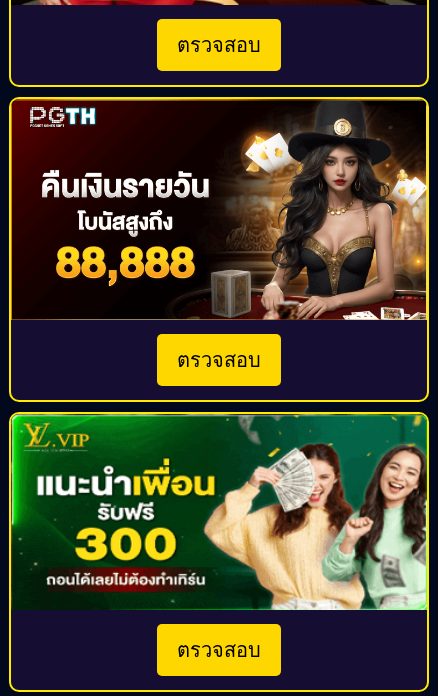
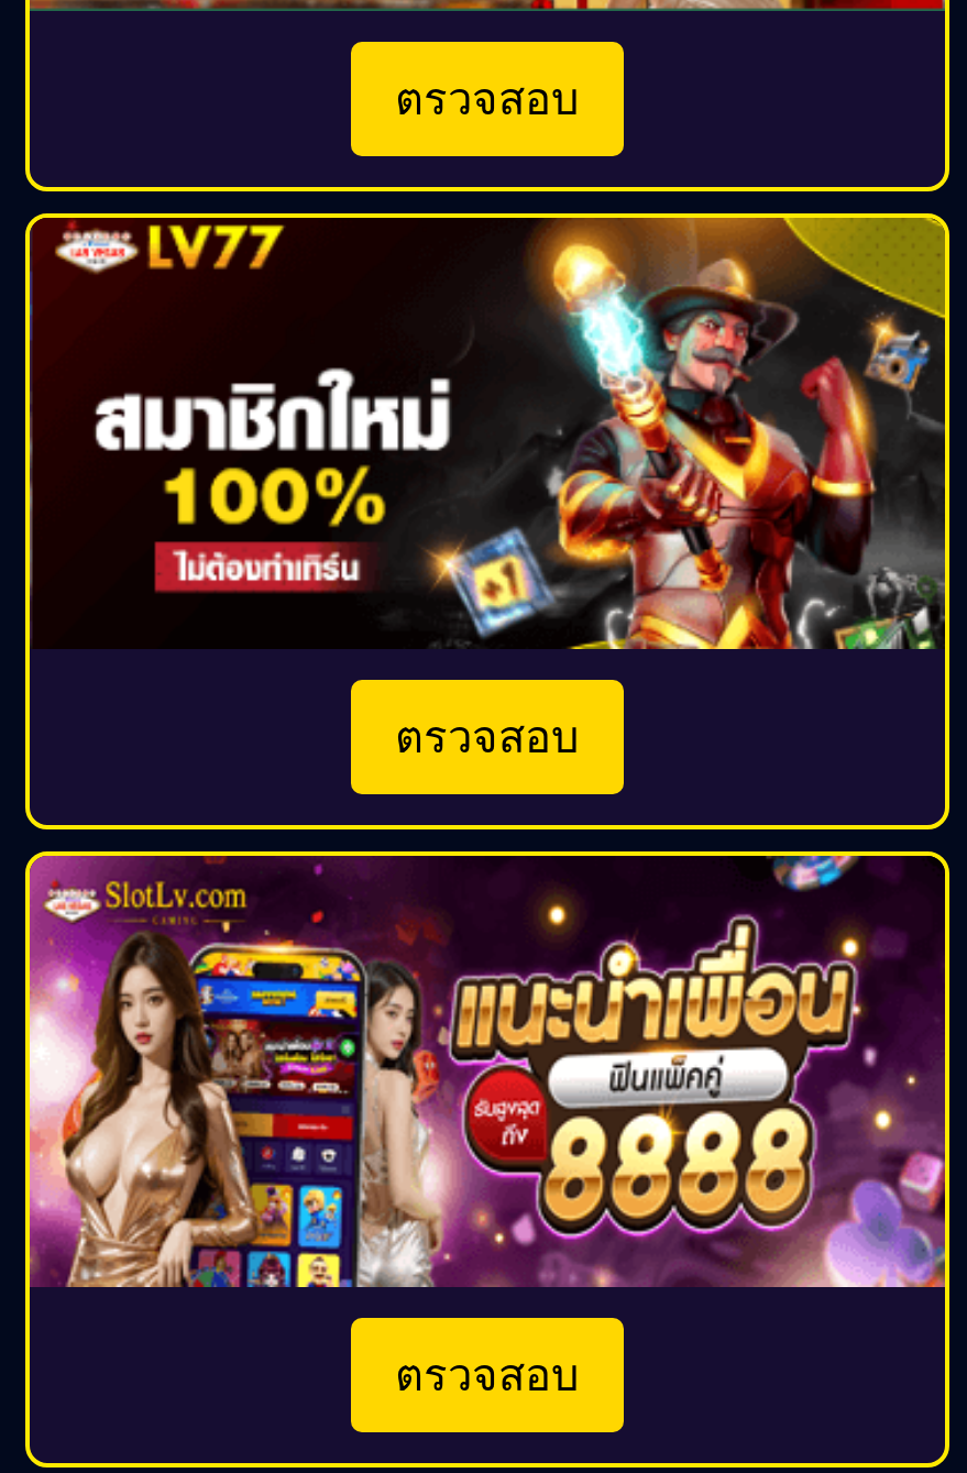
[10,98,428,321] [image] -> [54,218,945,649] [image]
[11,413,428,611] [image] -> [28,854,947,1289] [image]

